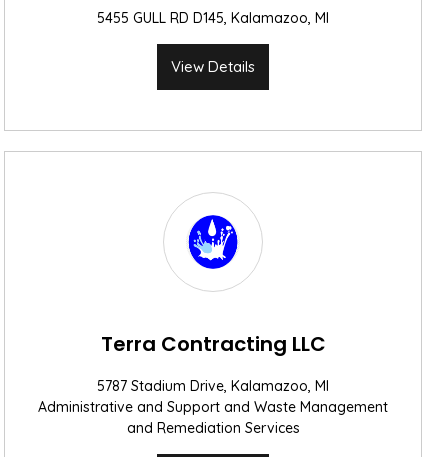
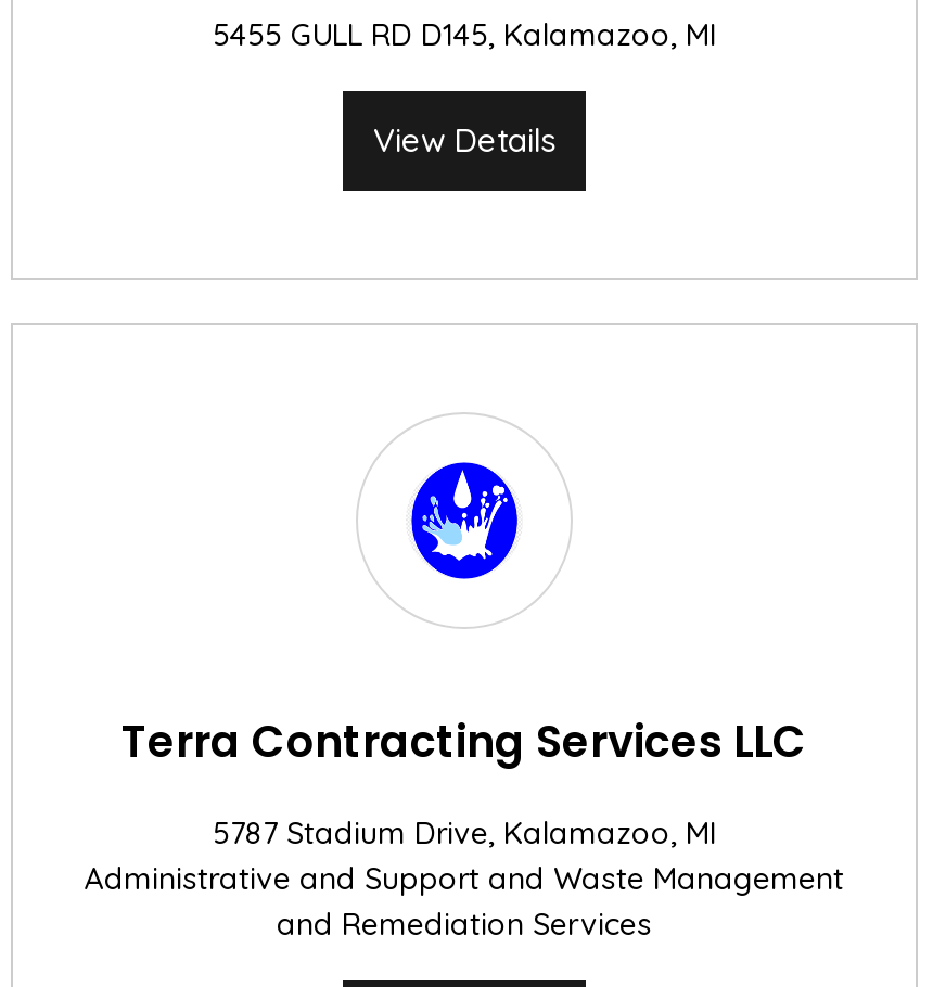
[100,330,325,358] Terra Contracting LLC -> [122,712,807,773] Terra Contracting Services LLC

